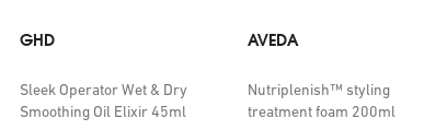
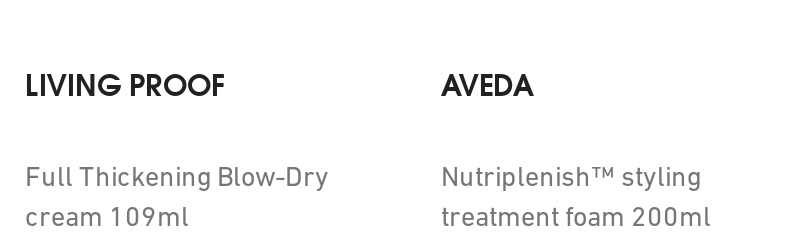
[20,30,55,50] GHD -> [25,66,225,104] LIVING PROOF
[20,81,187,120] Sleek Operator Wet & Dry | Smoothing Oil Elixir 45ml -> [25,160,329,232] Full Thickening Blow-Dry | cream 109ml

